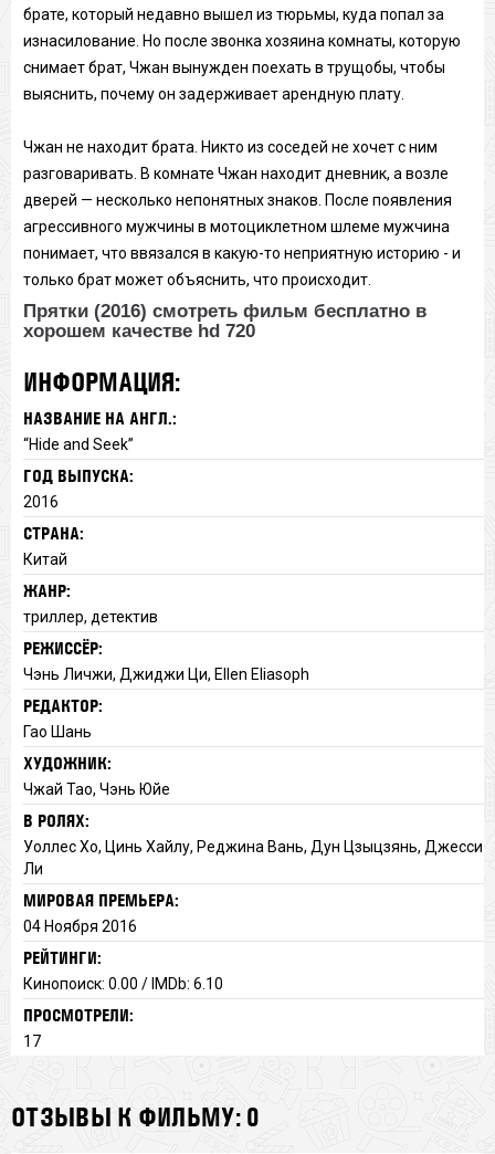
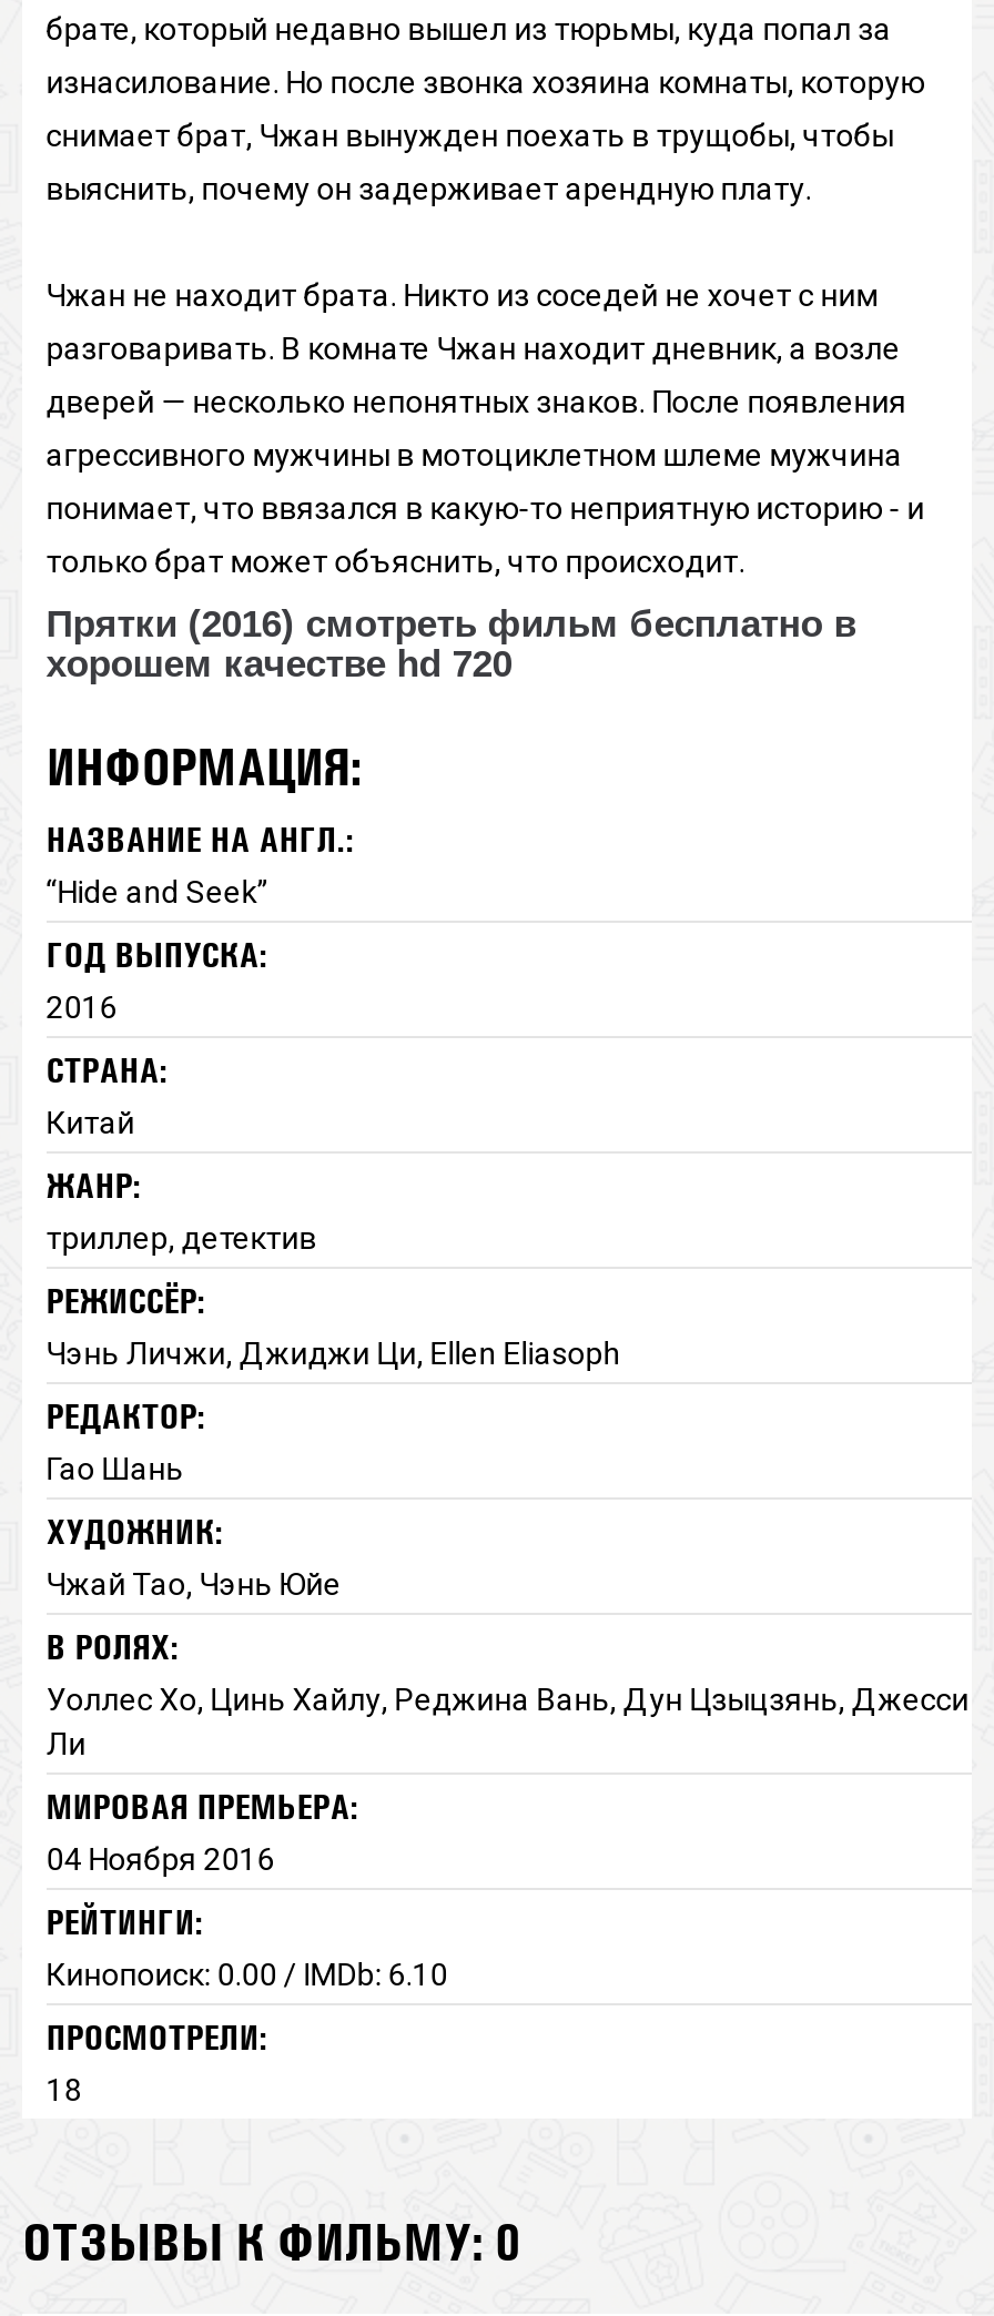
[23,1032,41,1050] 17 -> [46,2072,81,2107] 18

